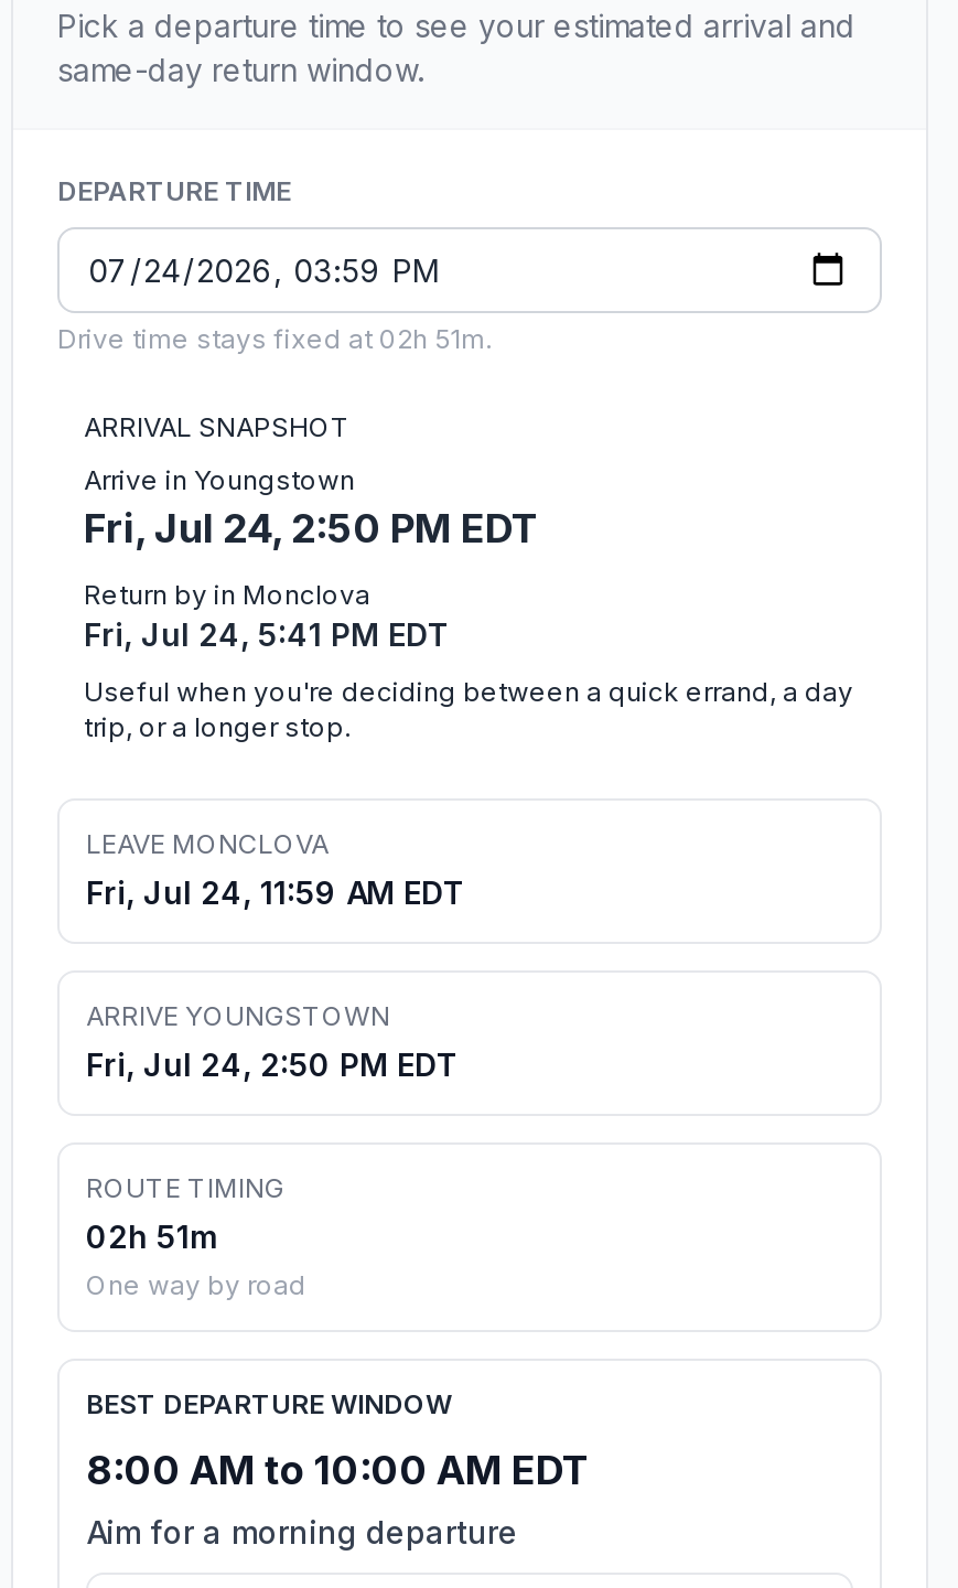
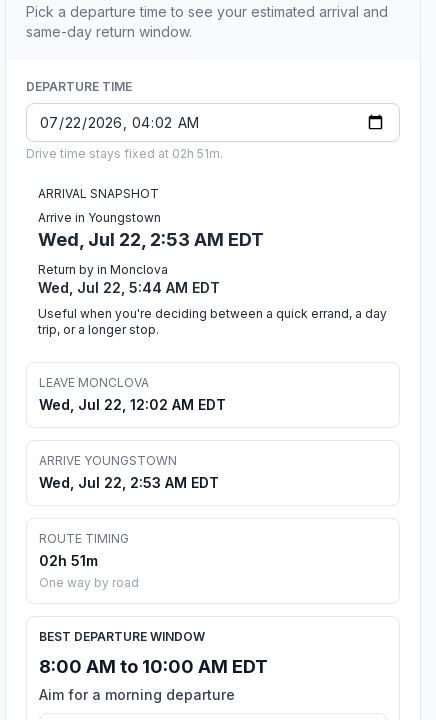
[84,506,540,552] Fri, Jul 24, 2:50 PM EDT -> [38,229,264,250] Wed, Jul 22, 2:53 AM EDT
[84,616,450,653] Fri, Jul 24, 5:41 PM EDT -> [38,279,220,296] Wed, Jul 22, 5:44 AM EDT
[86,874,465,911] Fri, Jul 24, 11:59 AM EDT -> [39,396,226,413] Wed, Jul 22, 12:02 AM EDT
[86,1046,459,1083] Fri, Jul 24, 2:50 PM EDT -> [39,474,219,491] Wed, Jul 22, 2:53 AM EDT

